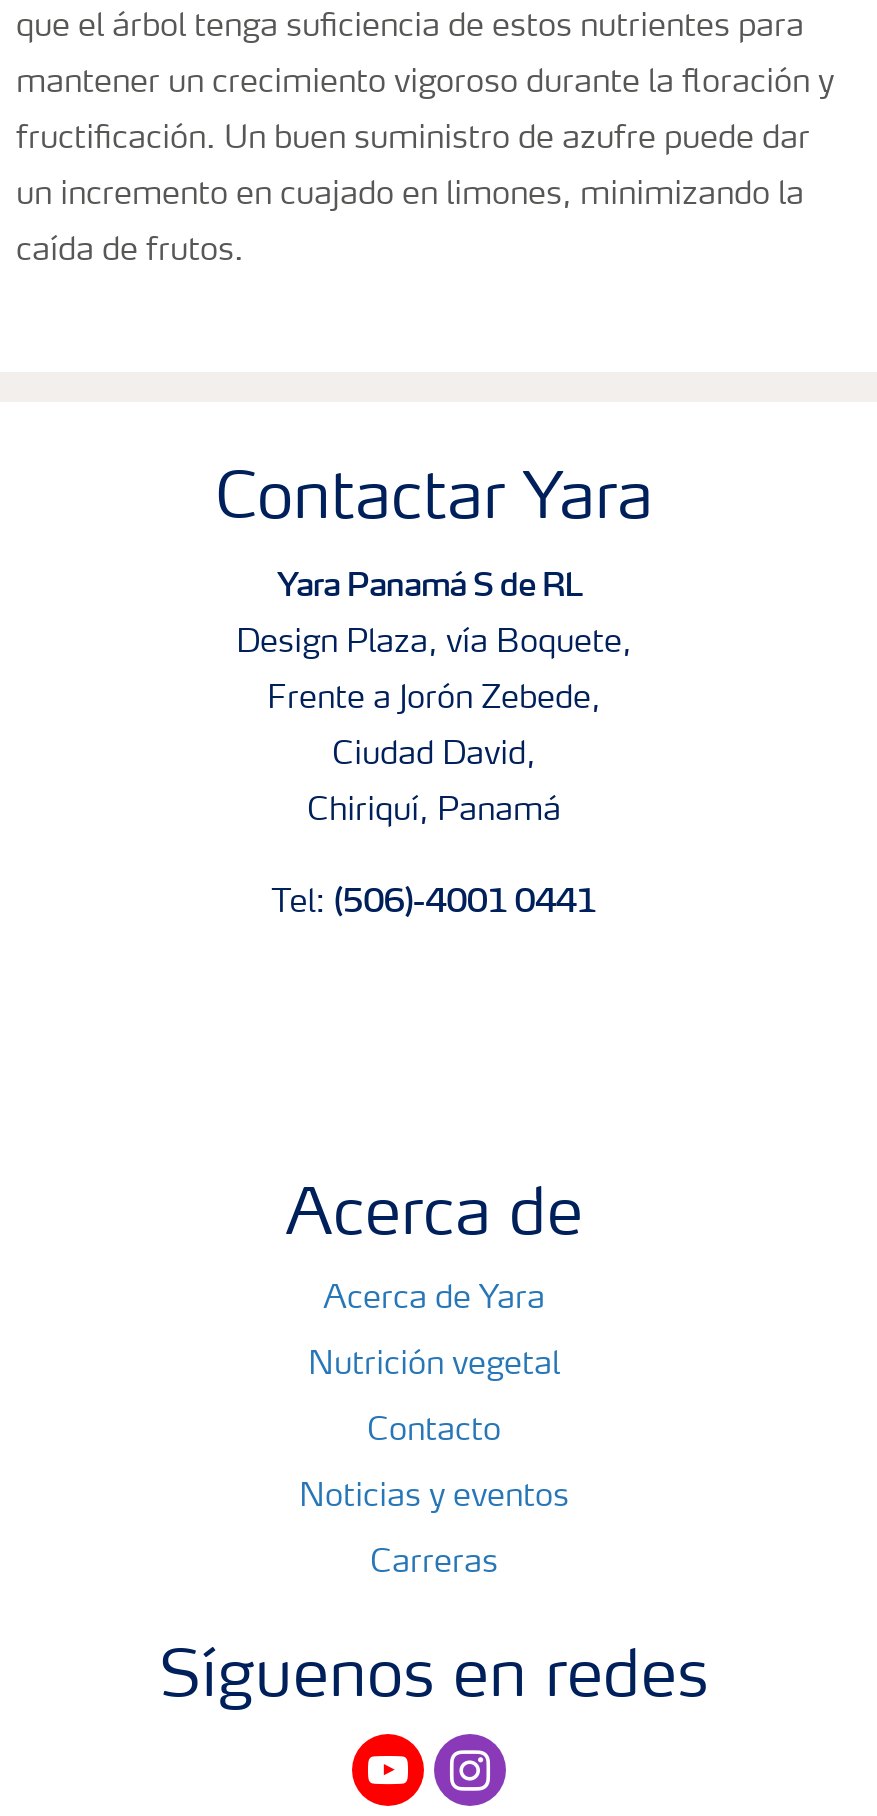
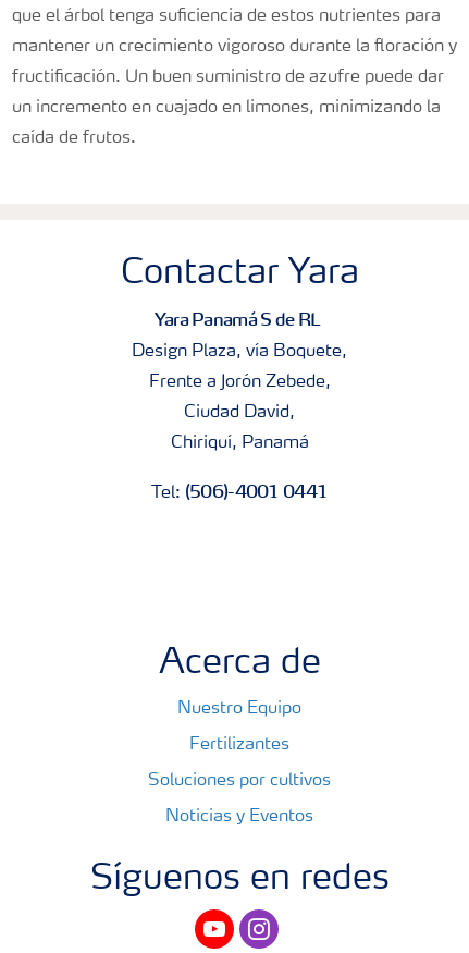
[299,1284,569,1580] Acerca de Yara | Nutrición vegetal | Contacto | Noticias y eventos | Carreras -> [148,700,331,825] Nuestro Equipo | Fertilizantes | Soluciones por cultivos | Noticias y Eventos

